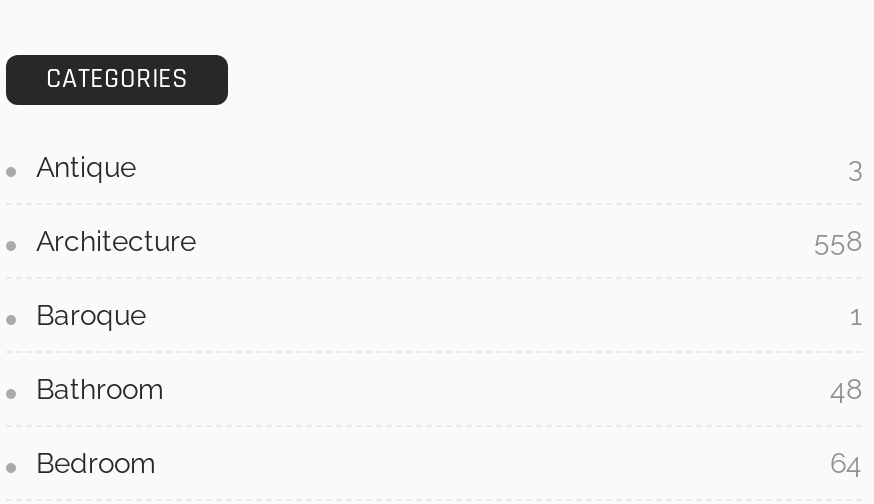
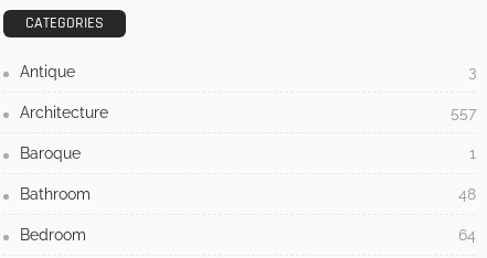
[814,225,862,257] 558 -> [451,104,476,122] 557

